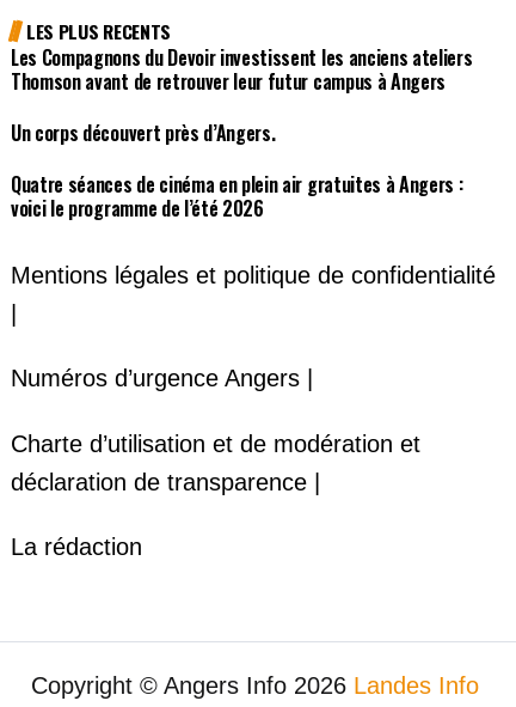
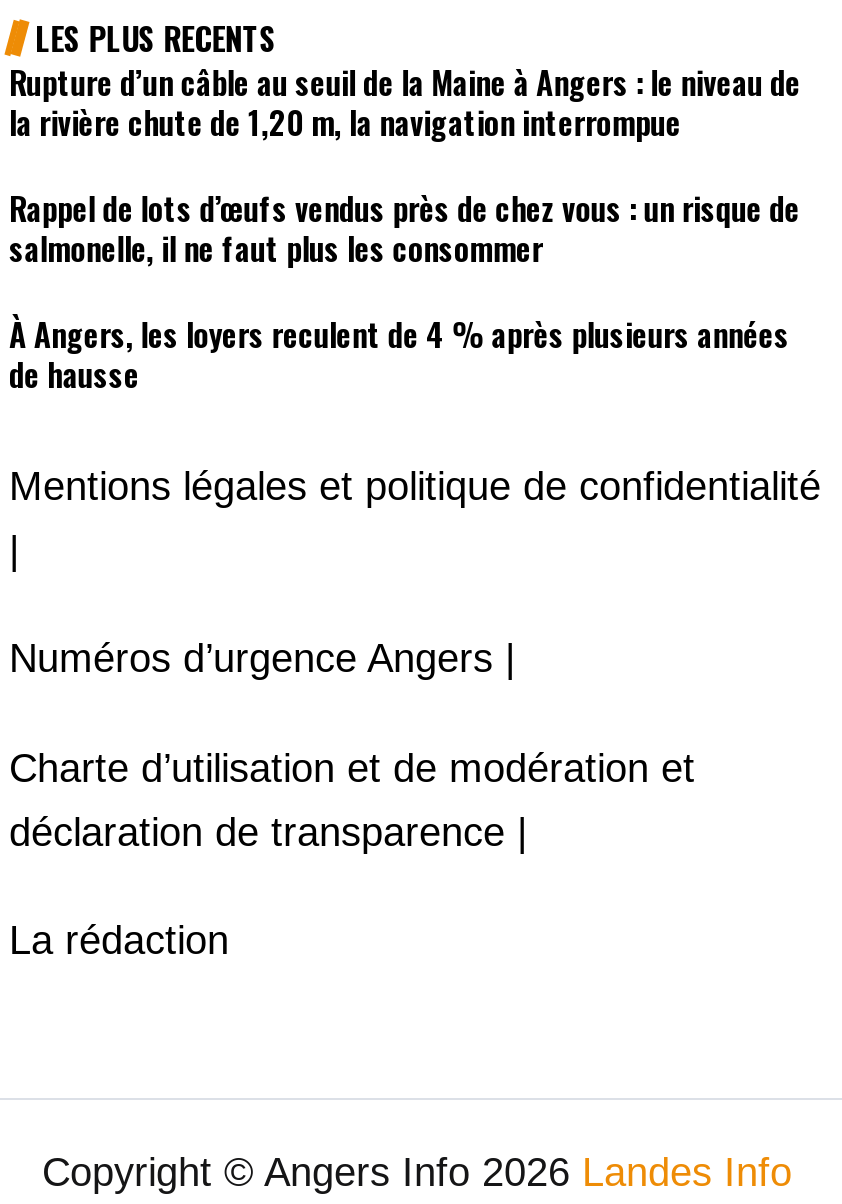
[11,43,472,96] Les Compagnons du Devoir investissent les anciens ateliers | Thomson avant de retrouver leur futur campus à Angers -> [9,59,801,147] Rupture d’un câble au seuil de la Maine à Angers : le niveau de | la rivière chute de 1,20 m, la navigation interrompue
[11,119,275,147] Un corps découvert près d’Angers. -> [9,184,800,272] Rappel de lots d’œufs vendus près de chez vous : un risque de | salmonelle, il ne faut plus les consommer
[11,170,463,222] Quatre séances de cinéma en plein air gratuites à Angers : | voici le programme de l’été 2026 -> [9,310,789,398] À Angers, les loyers reculent de 4 % après plusieurs années | de hausse

